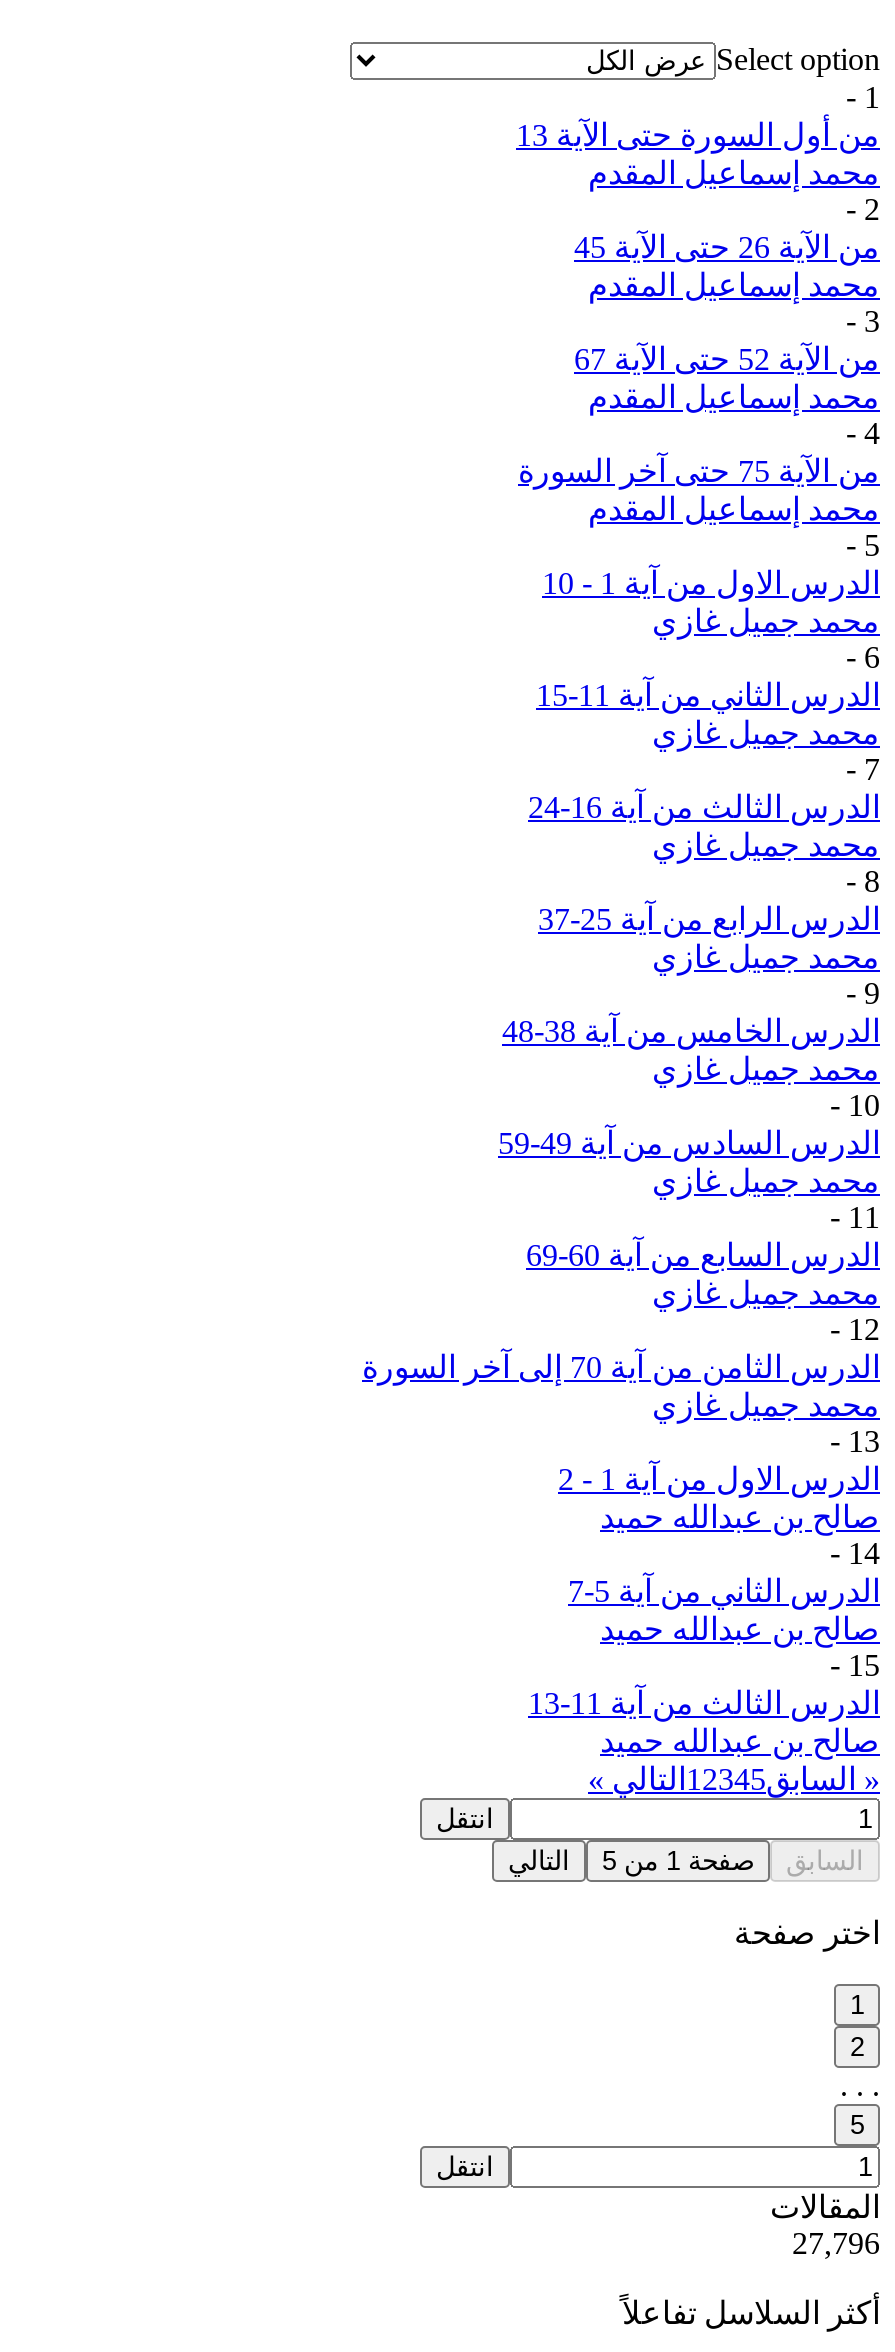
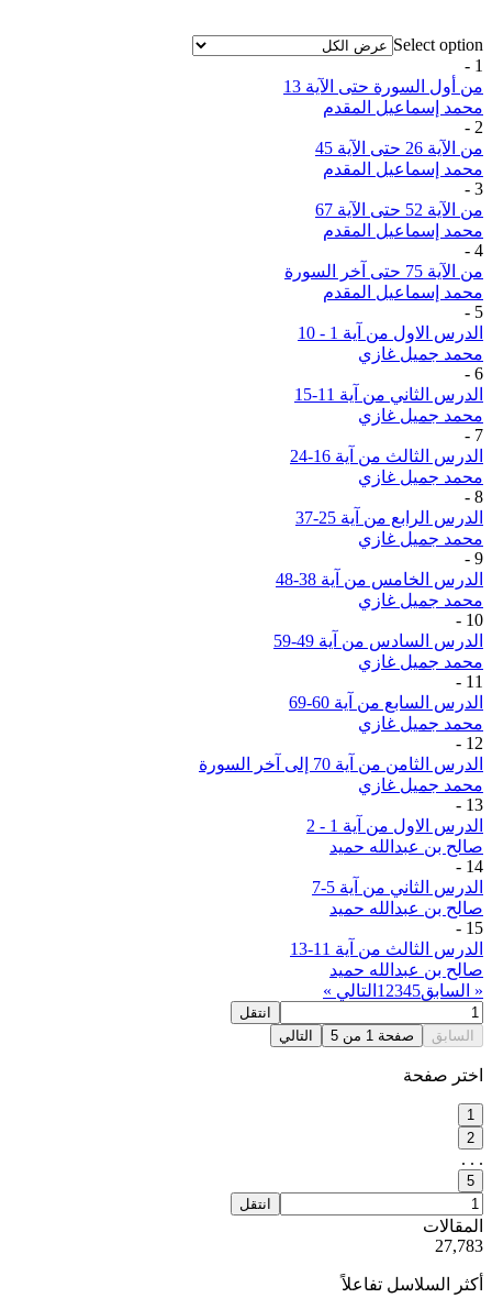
[792,2225,880,2259] 27,796 -> [435,1236,483,1255] 27,783

